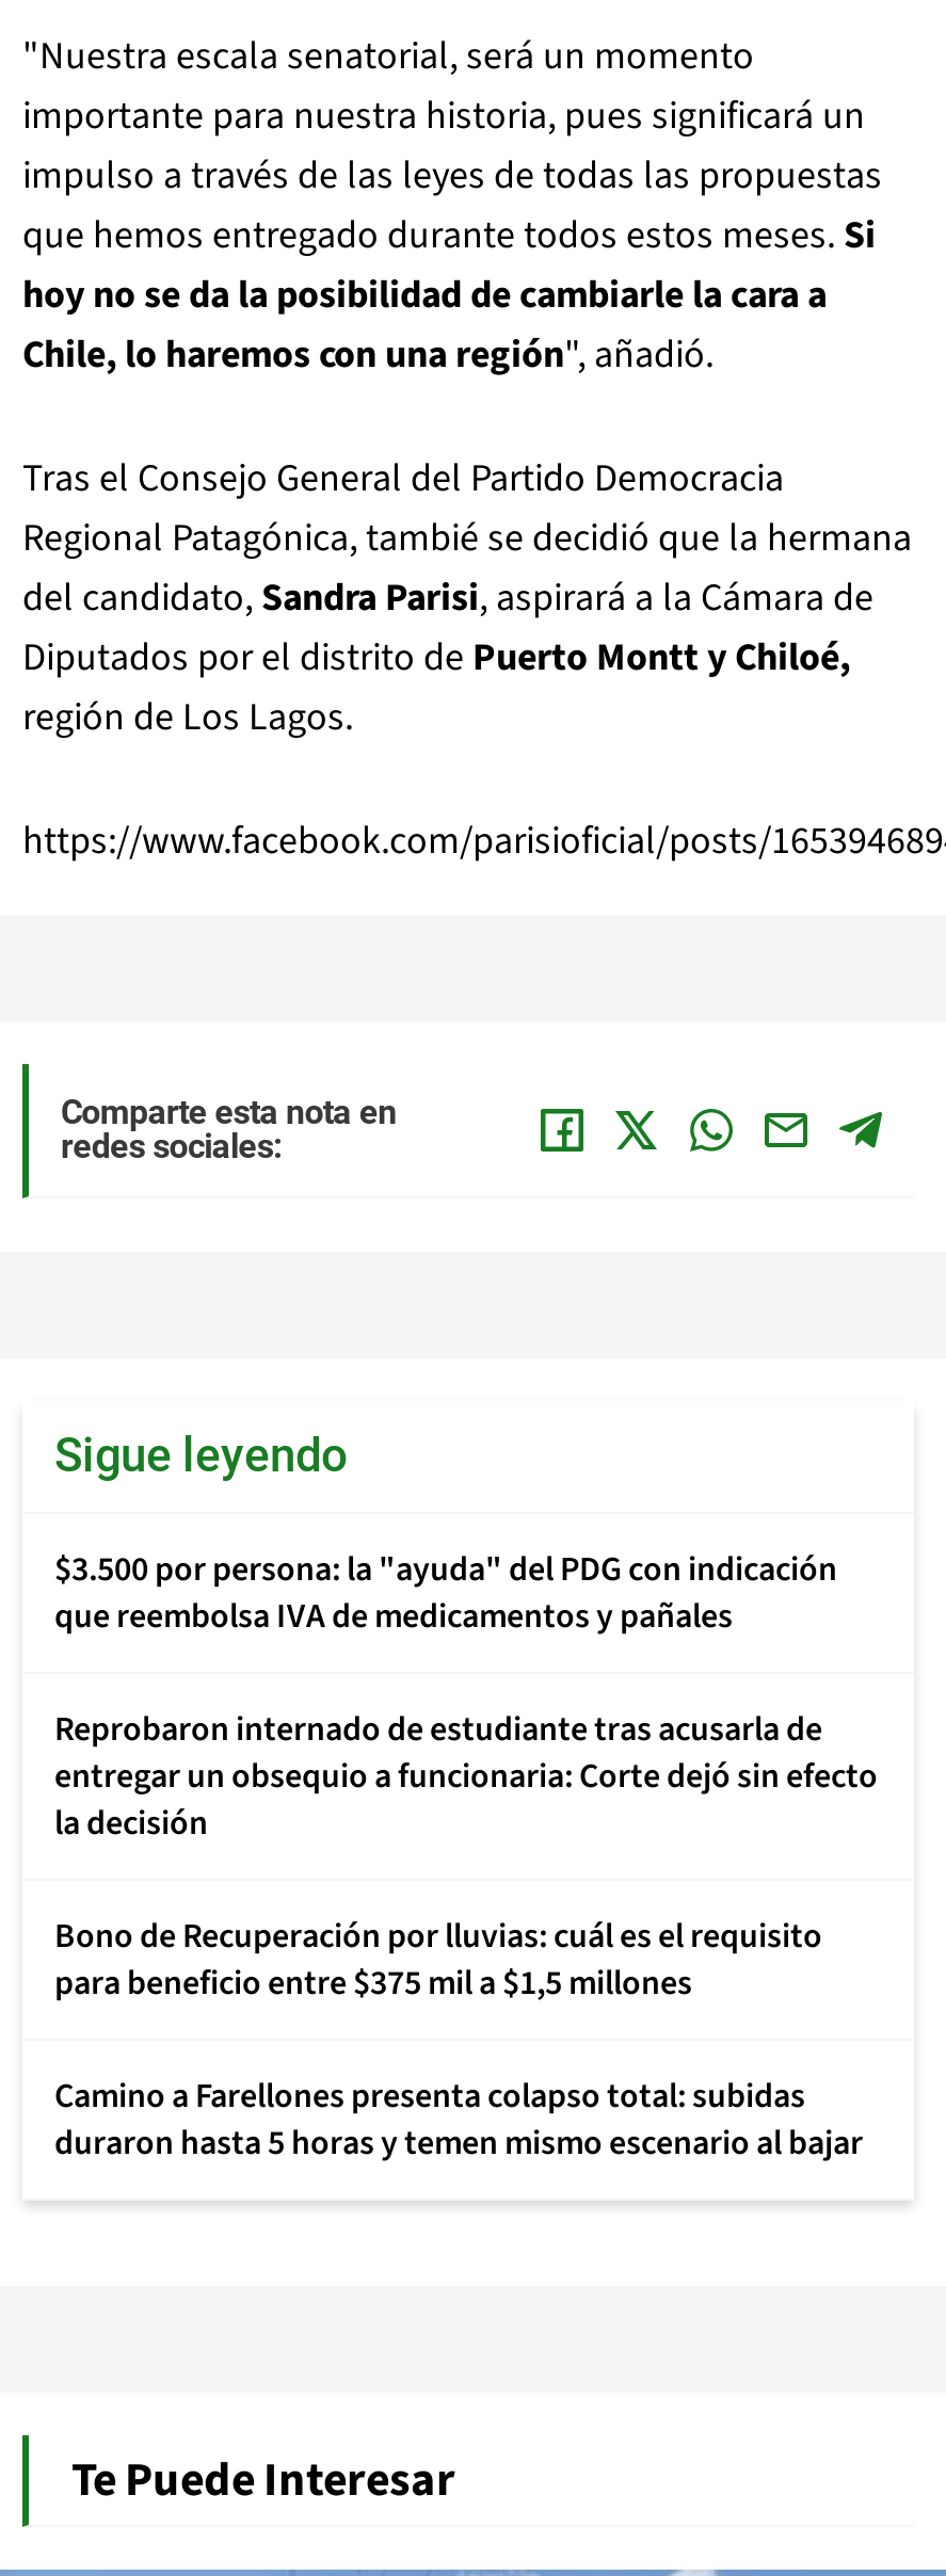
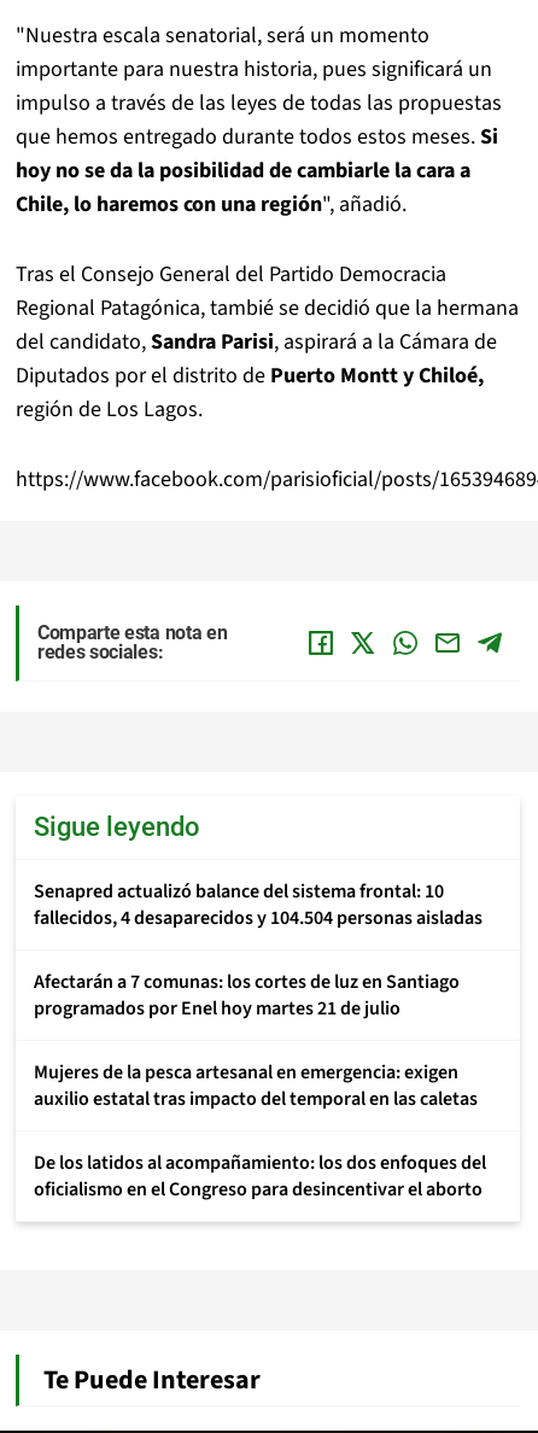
[54,1546,837,1639] $3.500 por persona: la "ayuda" del PDG con indicación | que reembolsa IVA de medicamentos y pañales -> [34,878,483,931] Senapred actualizó balance del sistema frontal: 10 | fallecidos, 4 desaparecidos y 104.504 personas aisladas
[54,1706,878,1846] Reprobaron internado de estudiante tras acusarla de | entregar un obsequio a funcionaria: Corte dejó sin efecto | la decisión -> [34,968,460,1021] Afectarán a 7 comunas: los cortes de luz en Santiago | programados por Enel hoy martes 21 de julio
[54,1912,822,2006] Bono de Recuperación por lluvias: cuál es el requisito | para beneficio entre $375 mil a $1,5 millones -> [34,1059,478,1112] Mujeres de la pesca artesanal en emergencia: exigen | auxilio estatal tras impacto del temporal en las caletas
[54,2072,863,2166] Camino a Farellones presenta colapso total: subidas | duraron hasta 5 horas y temen mismo escenario al bajar -> [34,1149,486,1202] De los latidos al acompañamiento: los dos enfoques del | oficialismo en el Congreso para desincentivar el aborto

